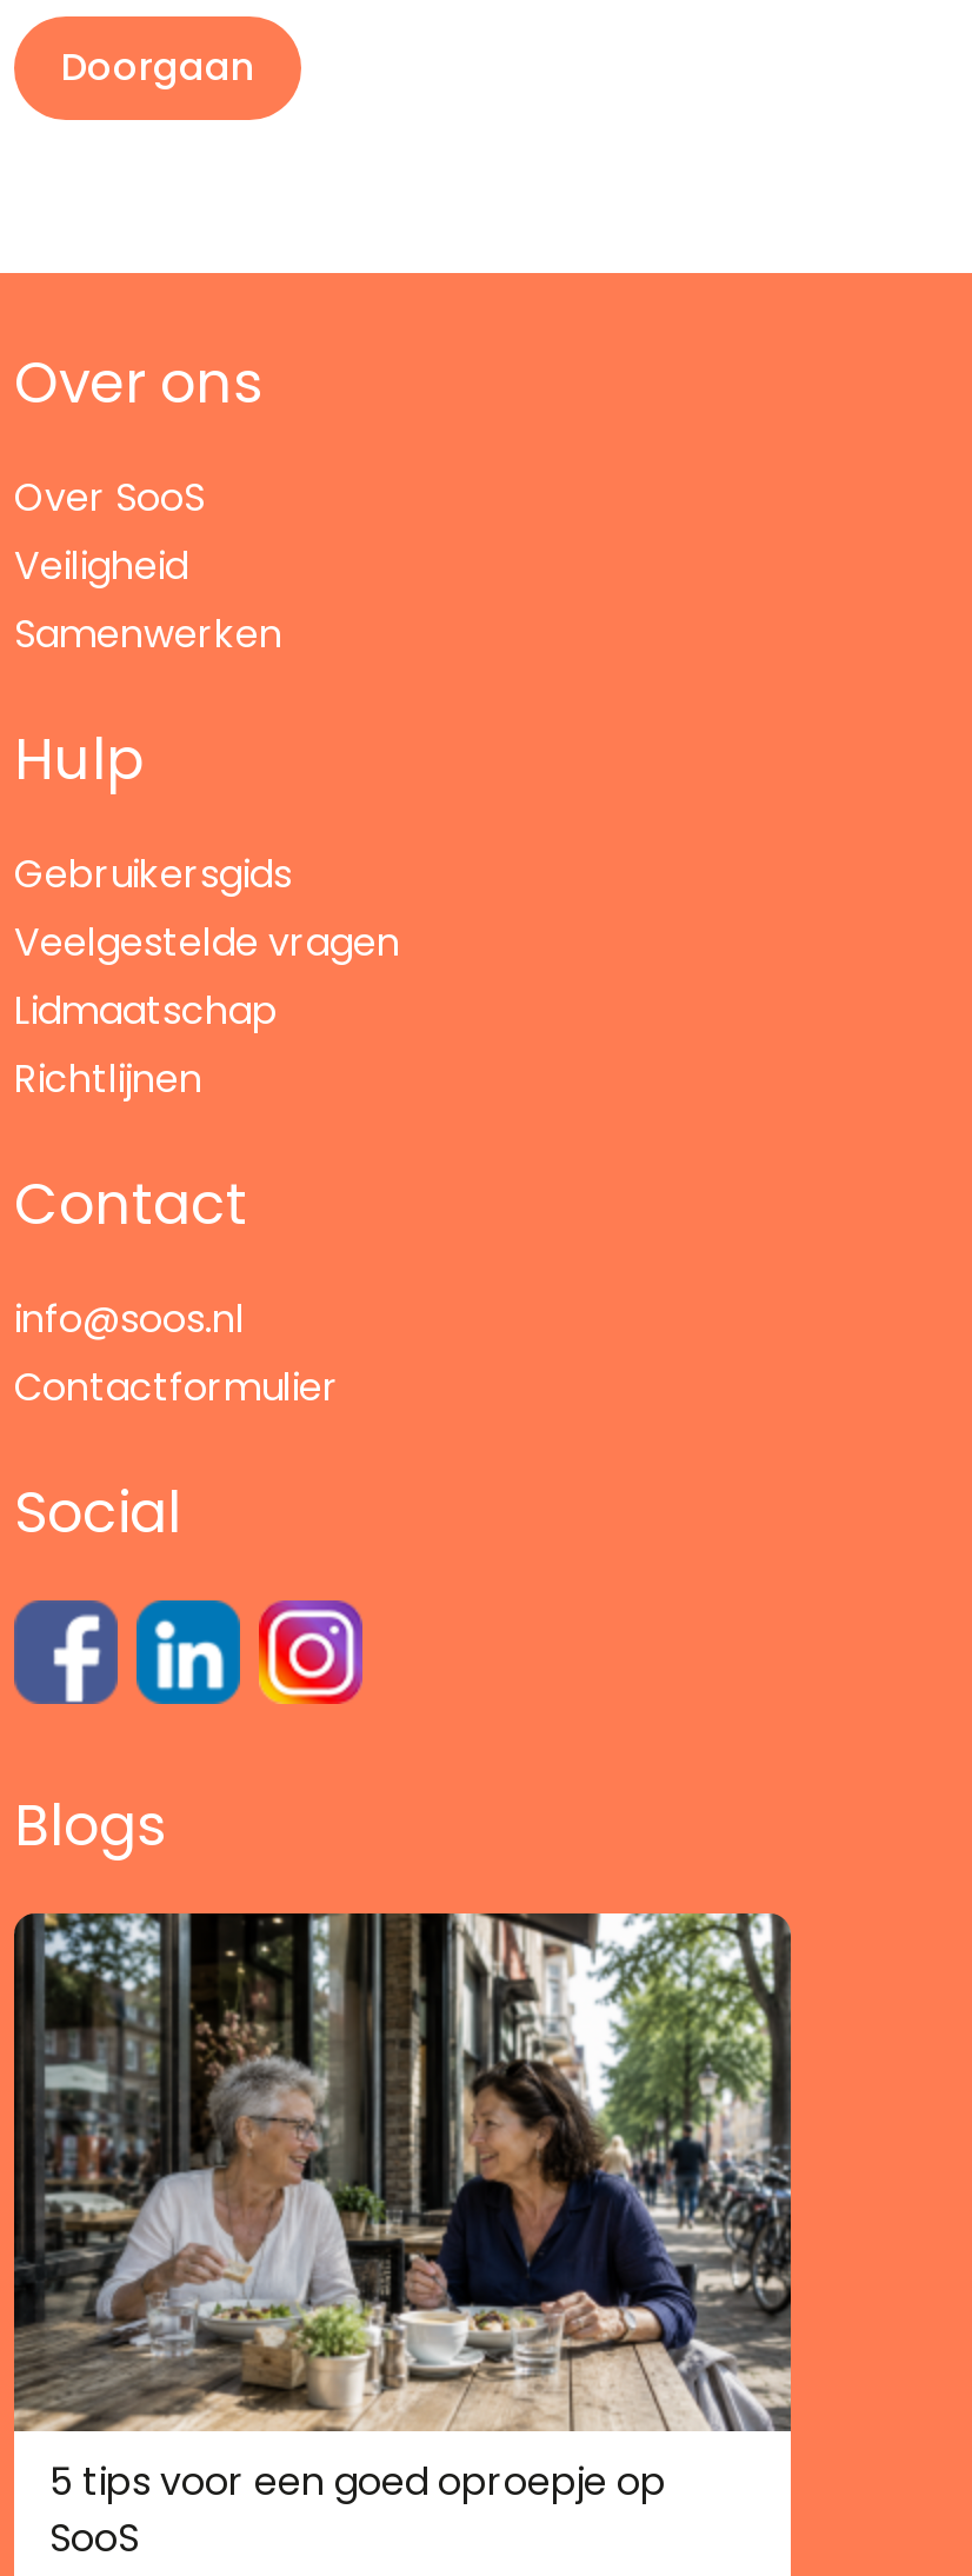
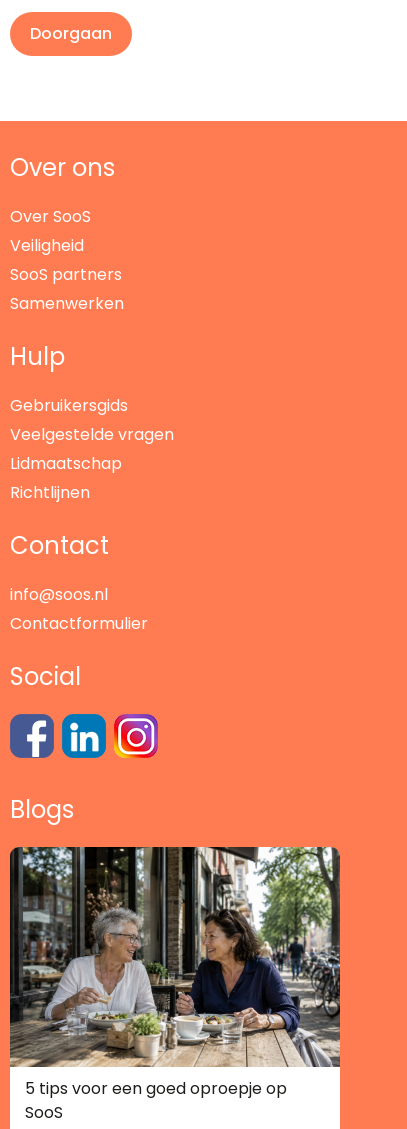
none -> [10,263,122,286] SooS partners

